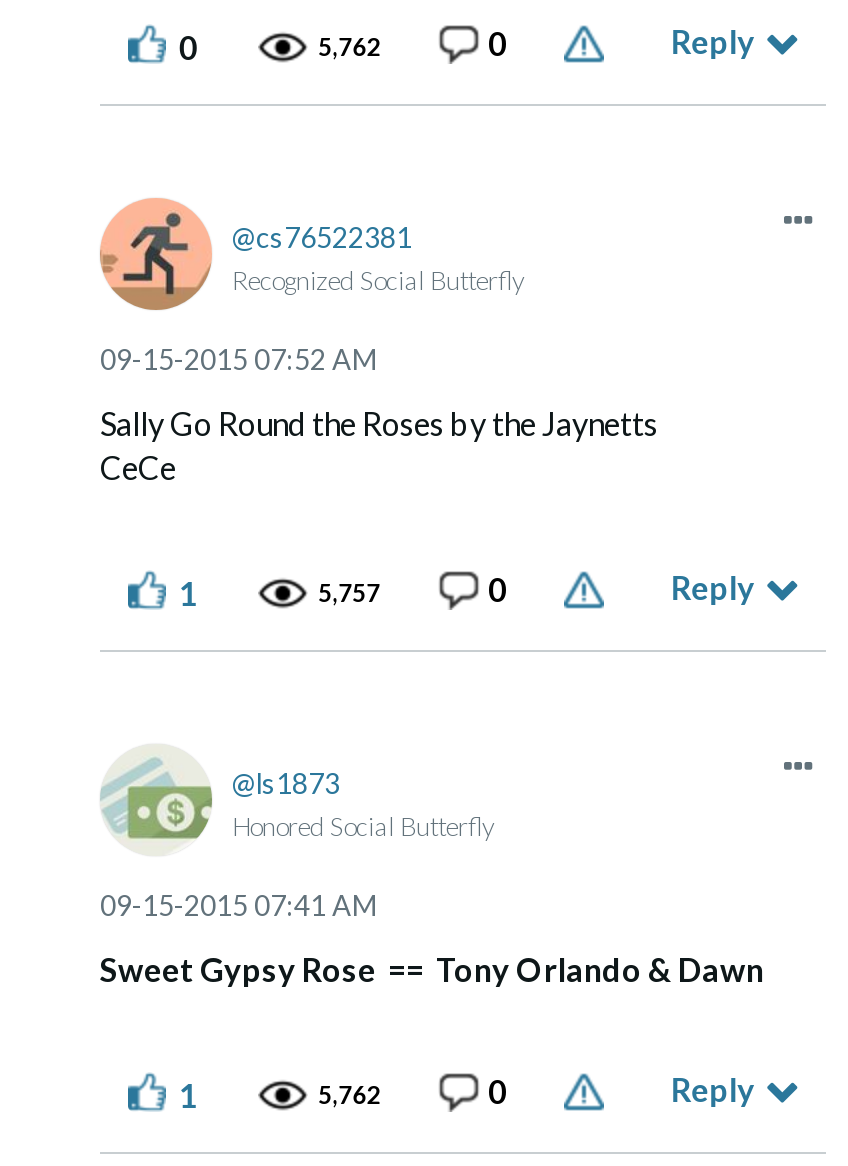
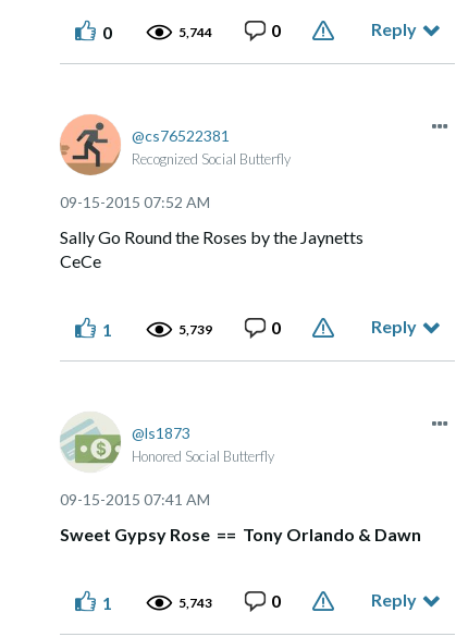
[318,31,380,61] 5,762 -> [179,24,212,40] 5,744
[318,577,380,607] 5,757 -> [179,321,212,337] 5,739
[318,1079,380,1109] 5,762 -> [179,594,212,611] 5,743

